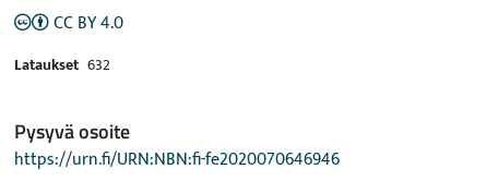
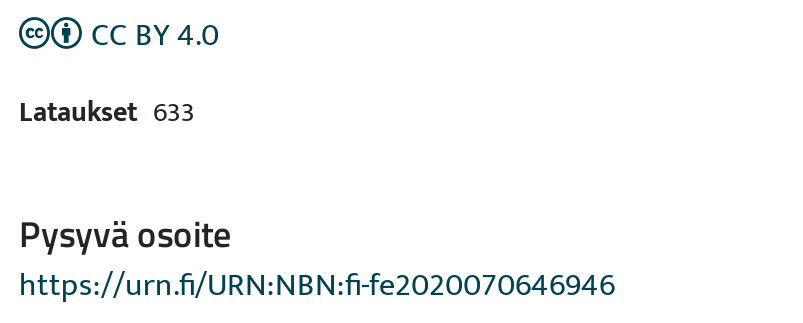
[14,52,110,77] Lataukset 632 -> [19,90,195,136] Lataukset 633

